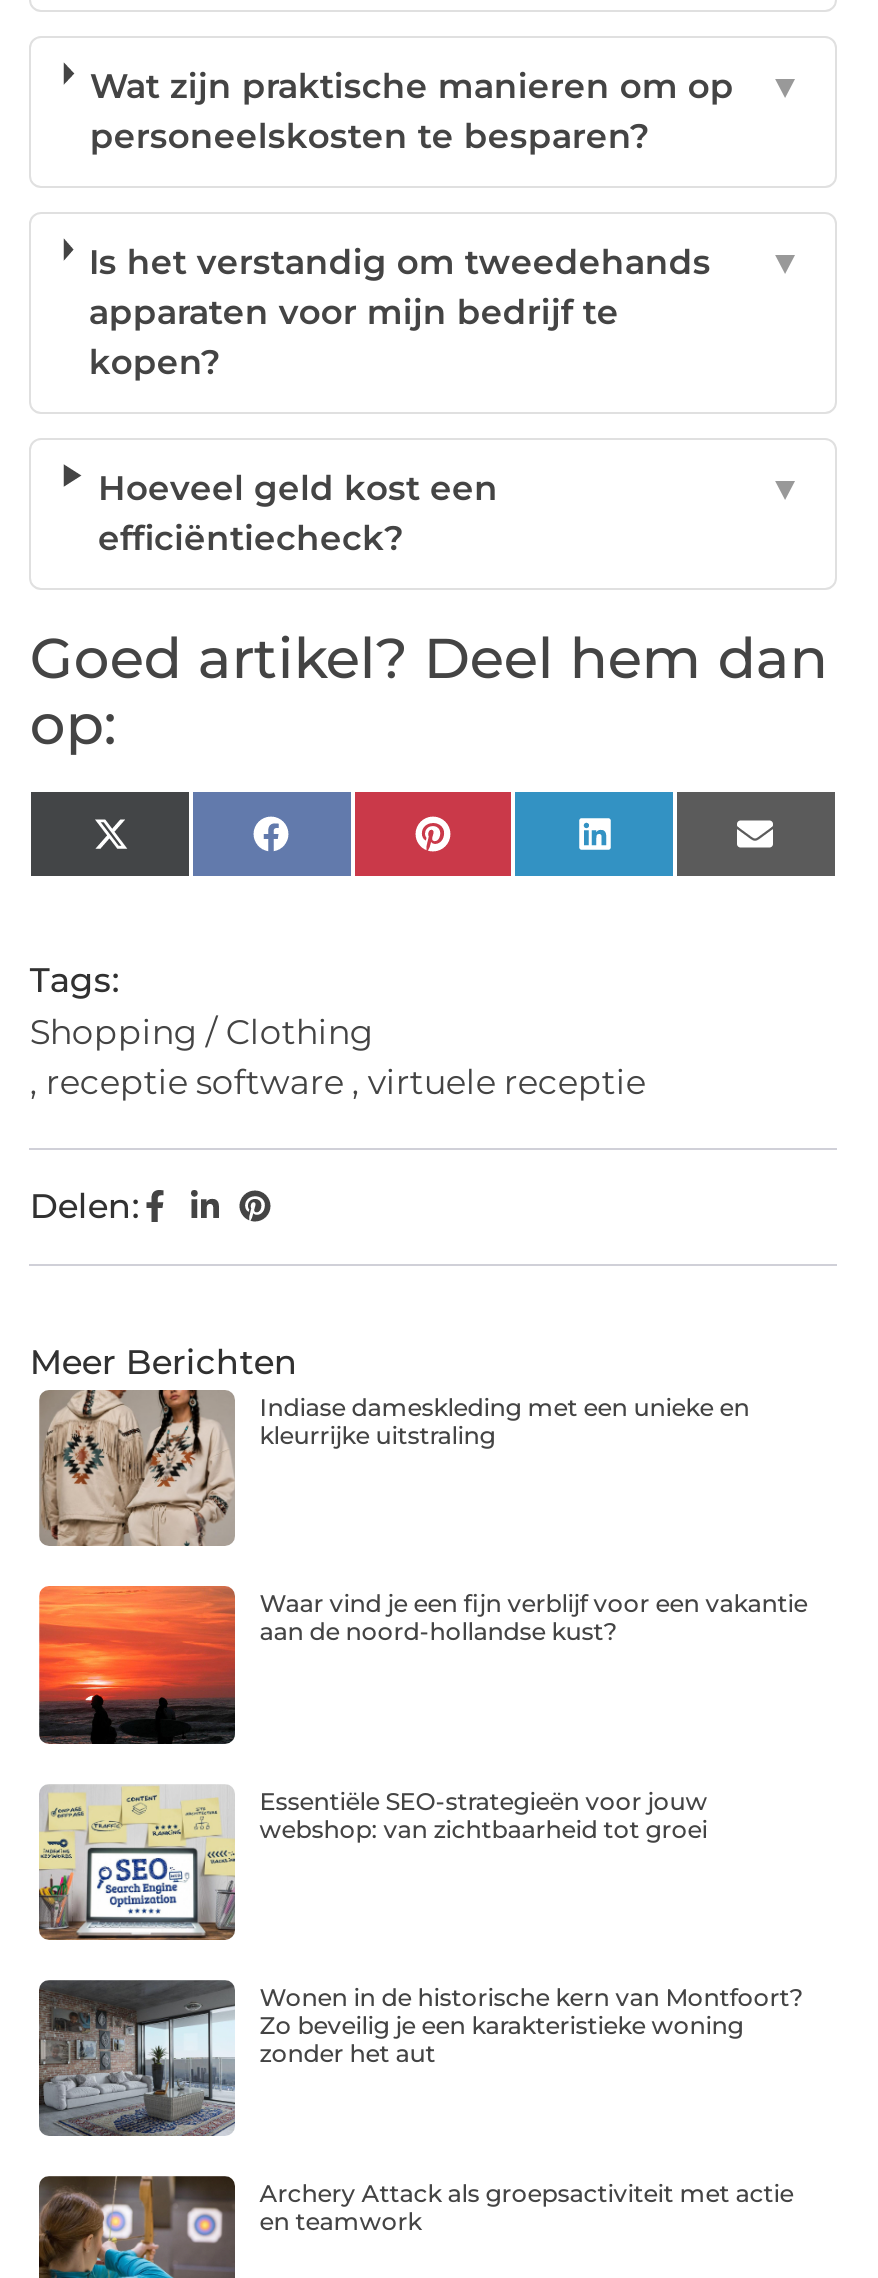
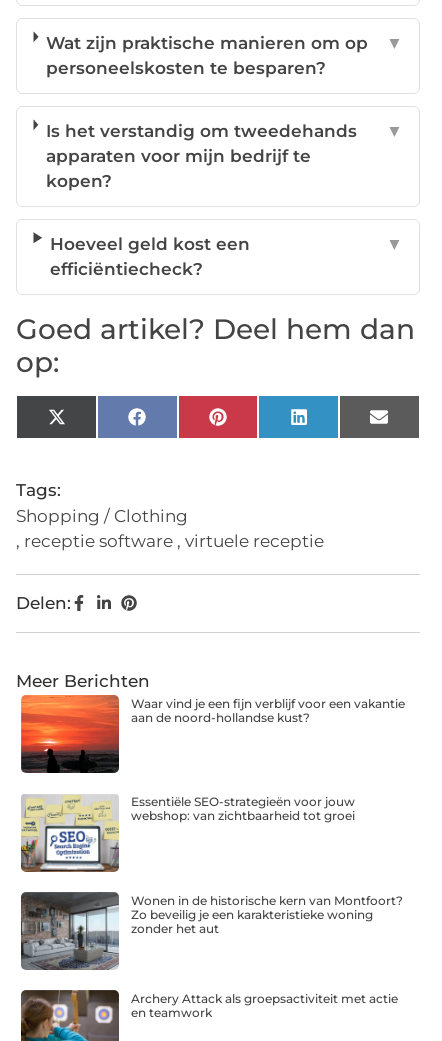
[37,1388,749,1548] [image] | Indiase dameskleding met een unieke en | kleurrijke uitstraling -> none

